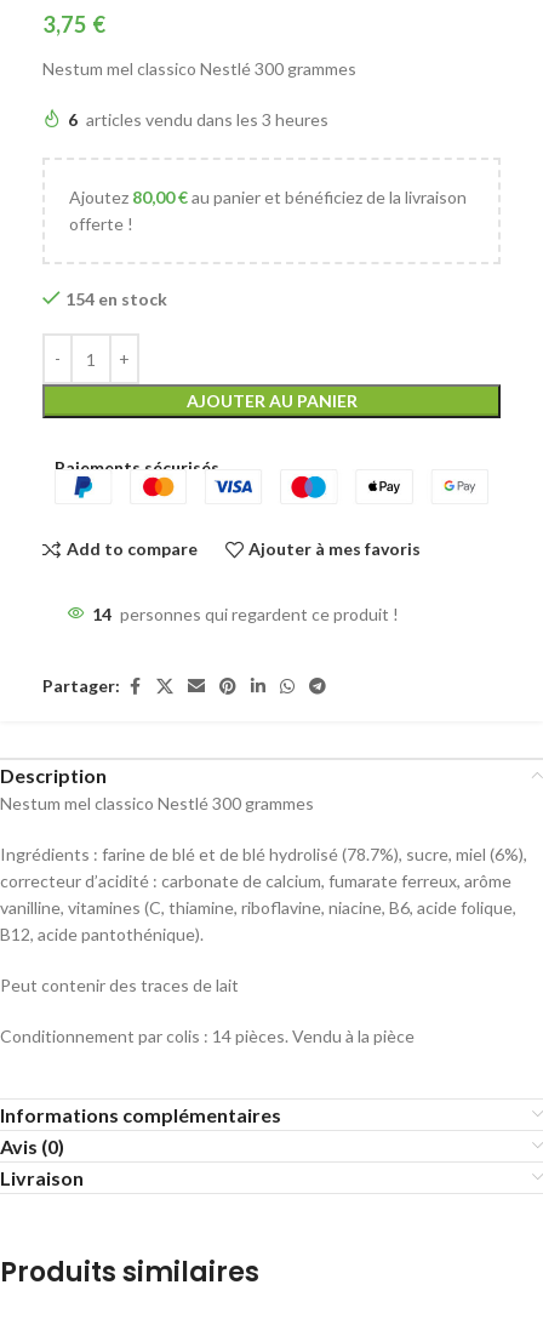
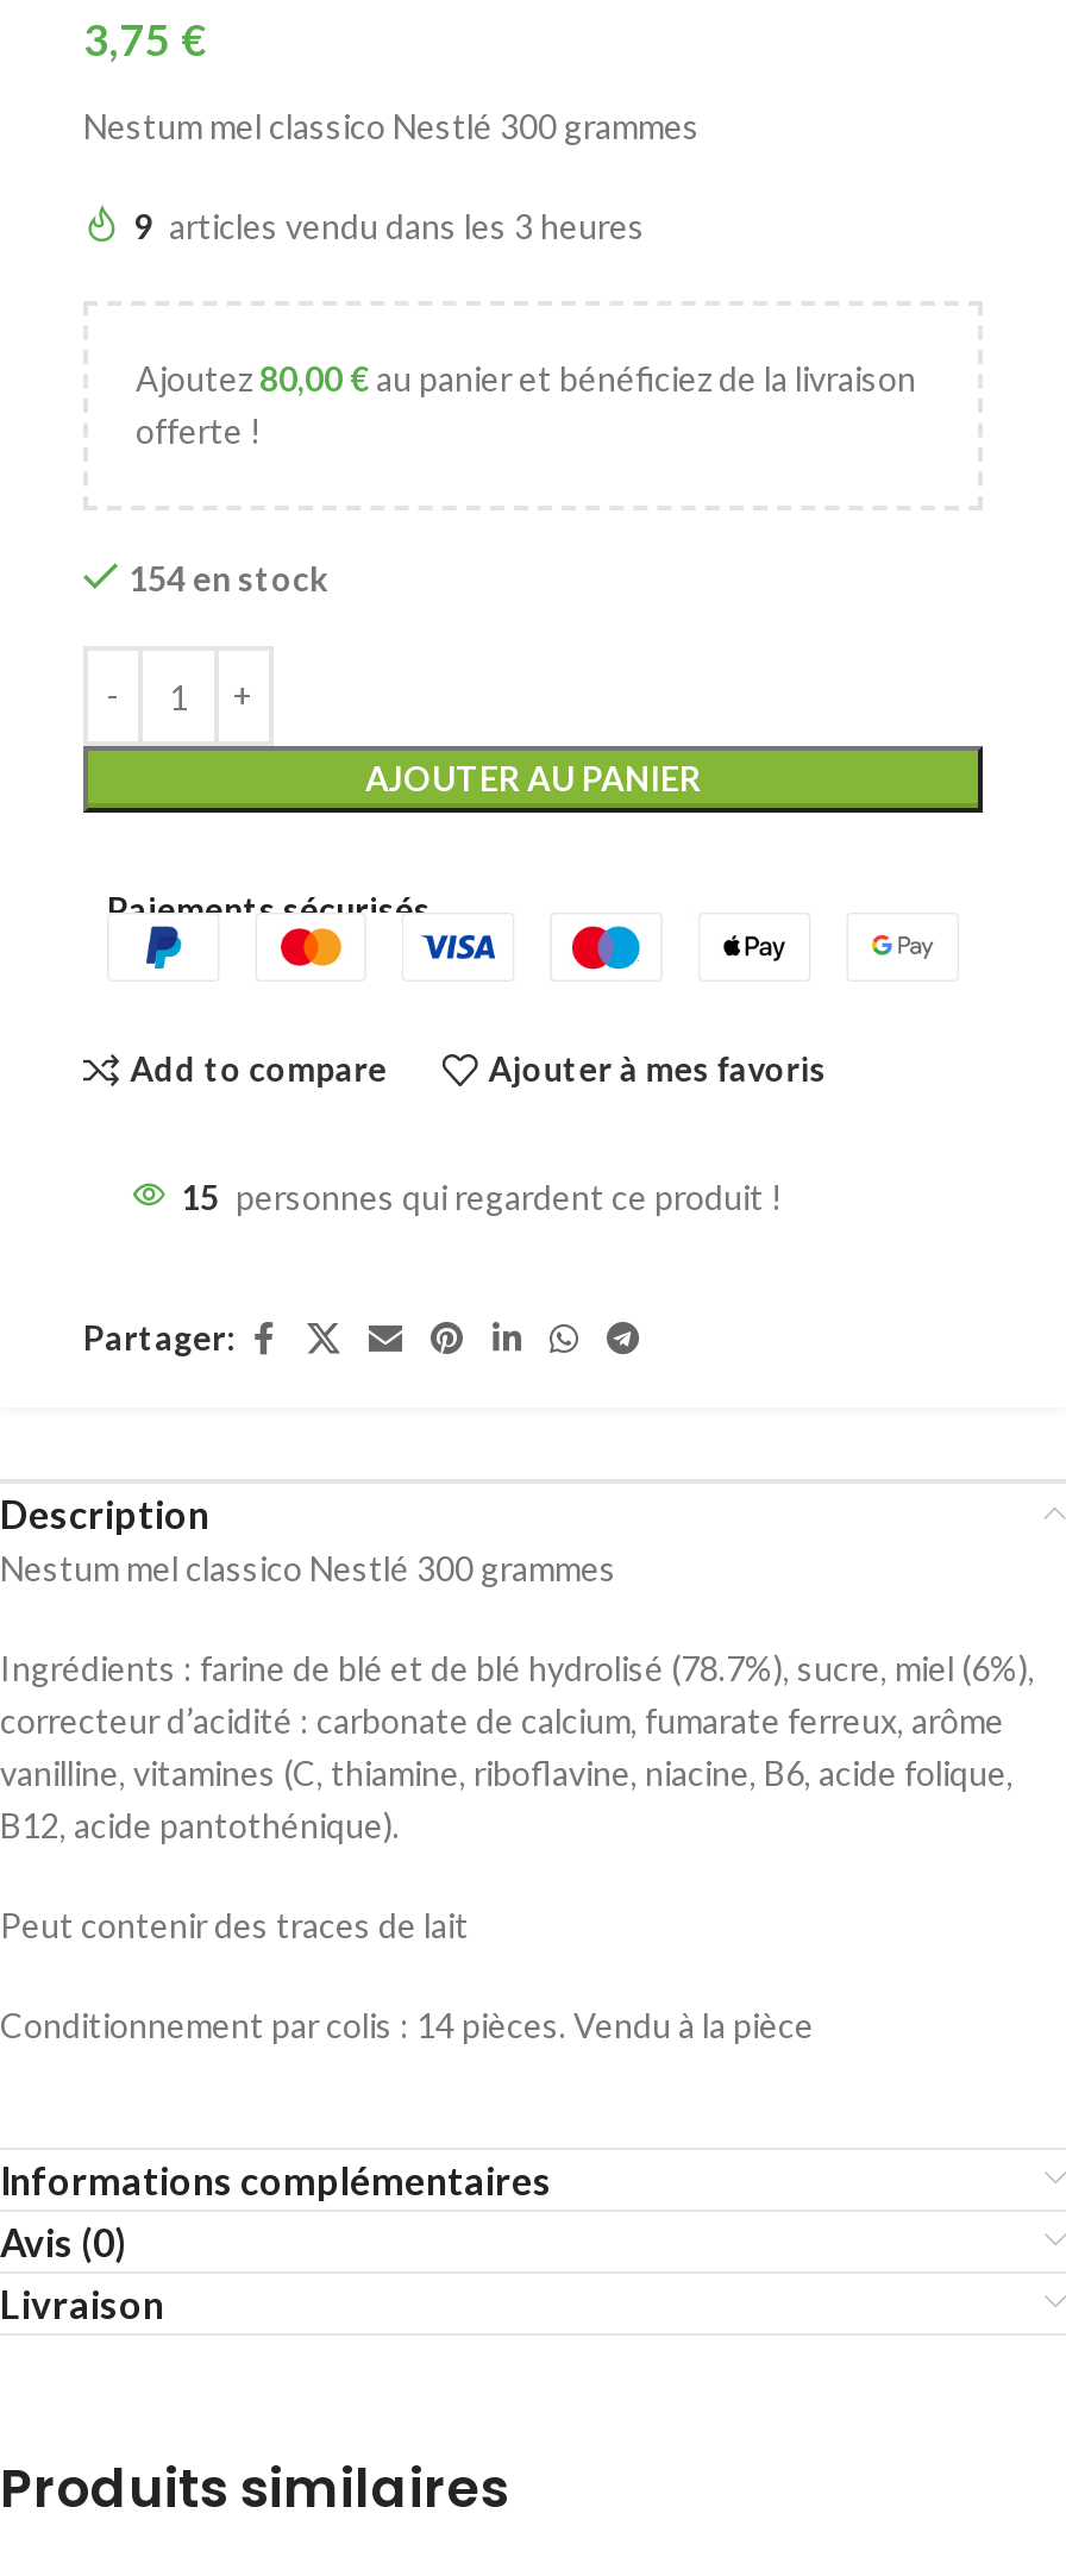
[68,109,328,130] 6 articles vendu dans les 3 heures -> [133,206,645,246] 9 articles vendu dans les 3 heures
[92,603,399,624] 14 personnes qui regardent ce produit ! -> [181,1176,783,1216] 15 personnes qui regardent ce produit !

